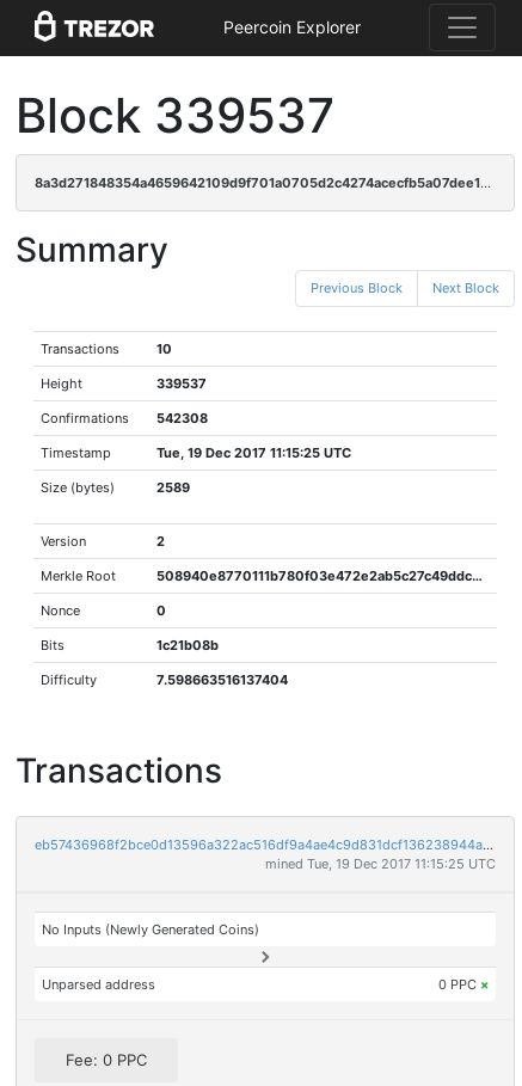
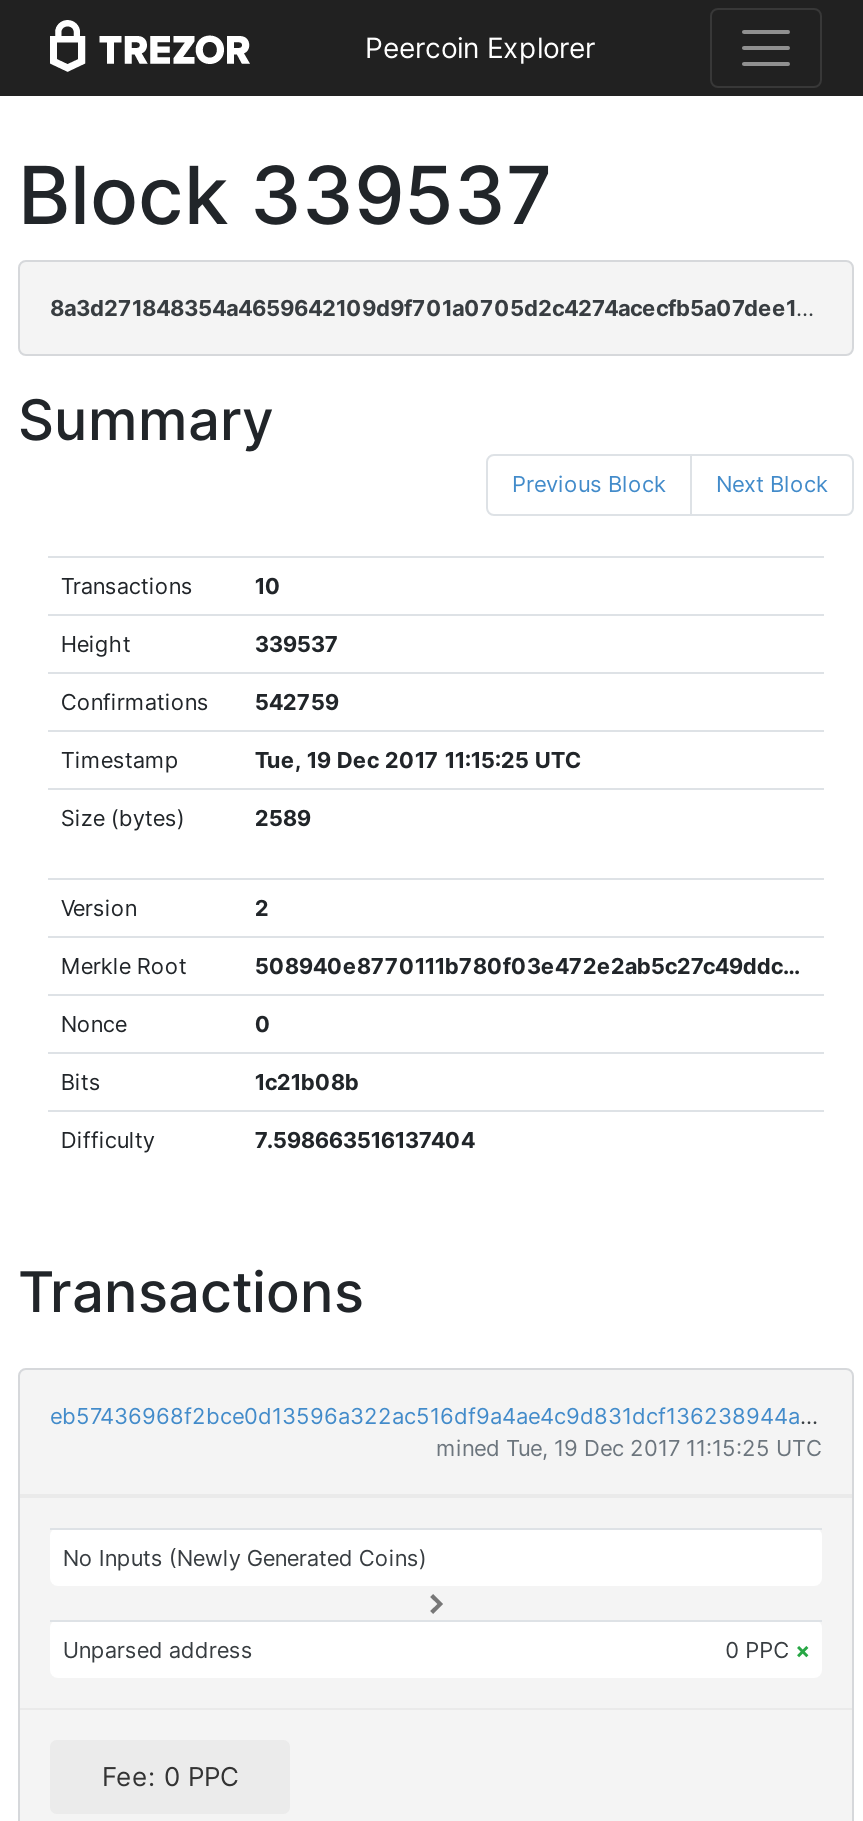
[41,410,208,427] Confirmations 542308 -> [61,688,339,716] Confirmations 542759

